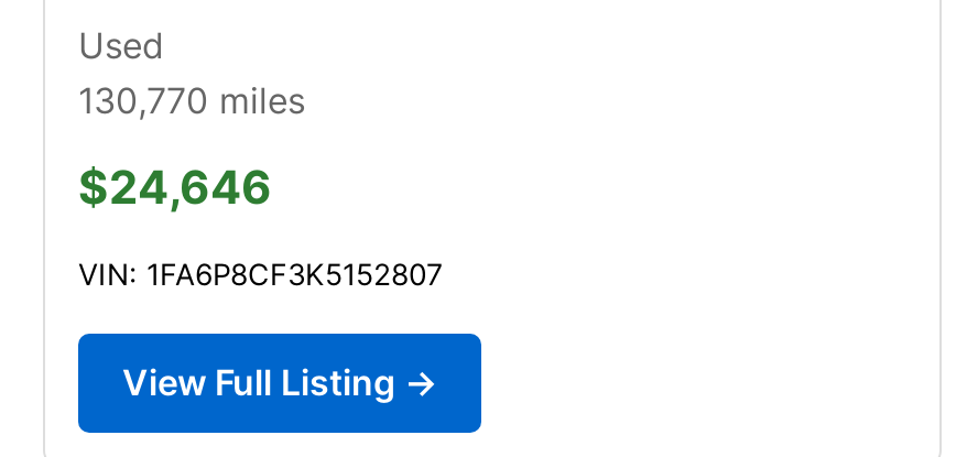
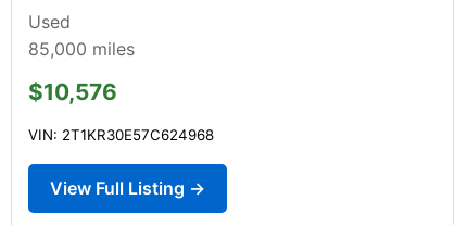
[78,78,305,122] 130,770 miles -> [28,38,135,60] 85,000 miles
[78,159,272,215] $24,646 -> [28,78,117,105] $10,576
[78,256,444,292] VIN: 1FA6P8CF3K5152807 -> [28,126,214,143] VIN: 2T1KR30E57C624968

